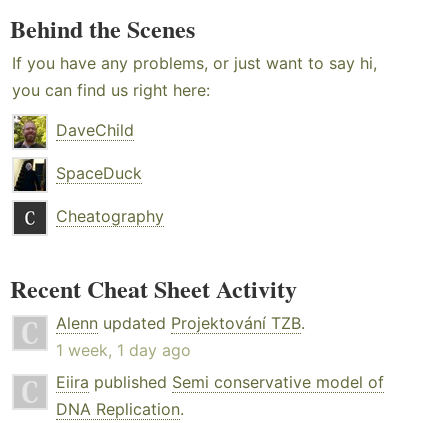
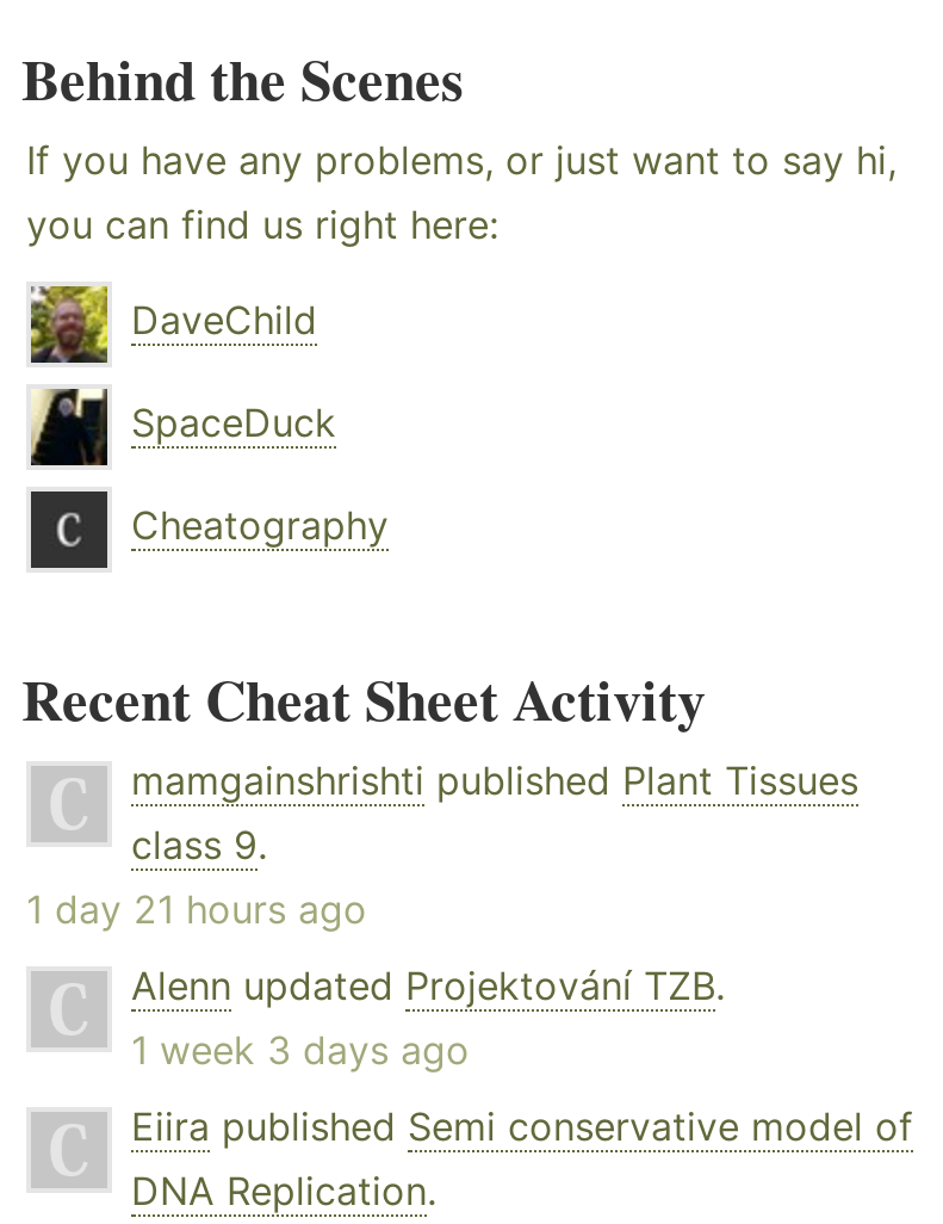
none -> [26,757,858,933] mamgainshrishti published Plant Tissues | class 9. | 1 day 21 hours ago
[56,340,191,360] 1 week, 1 day ago -> [131,1026,470,1074] 1 week 3 days ago

